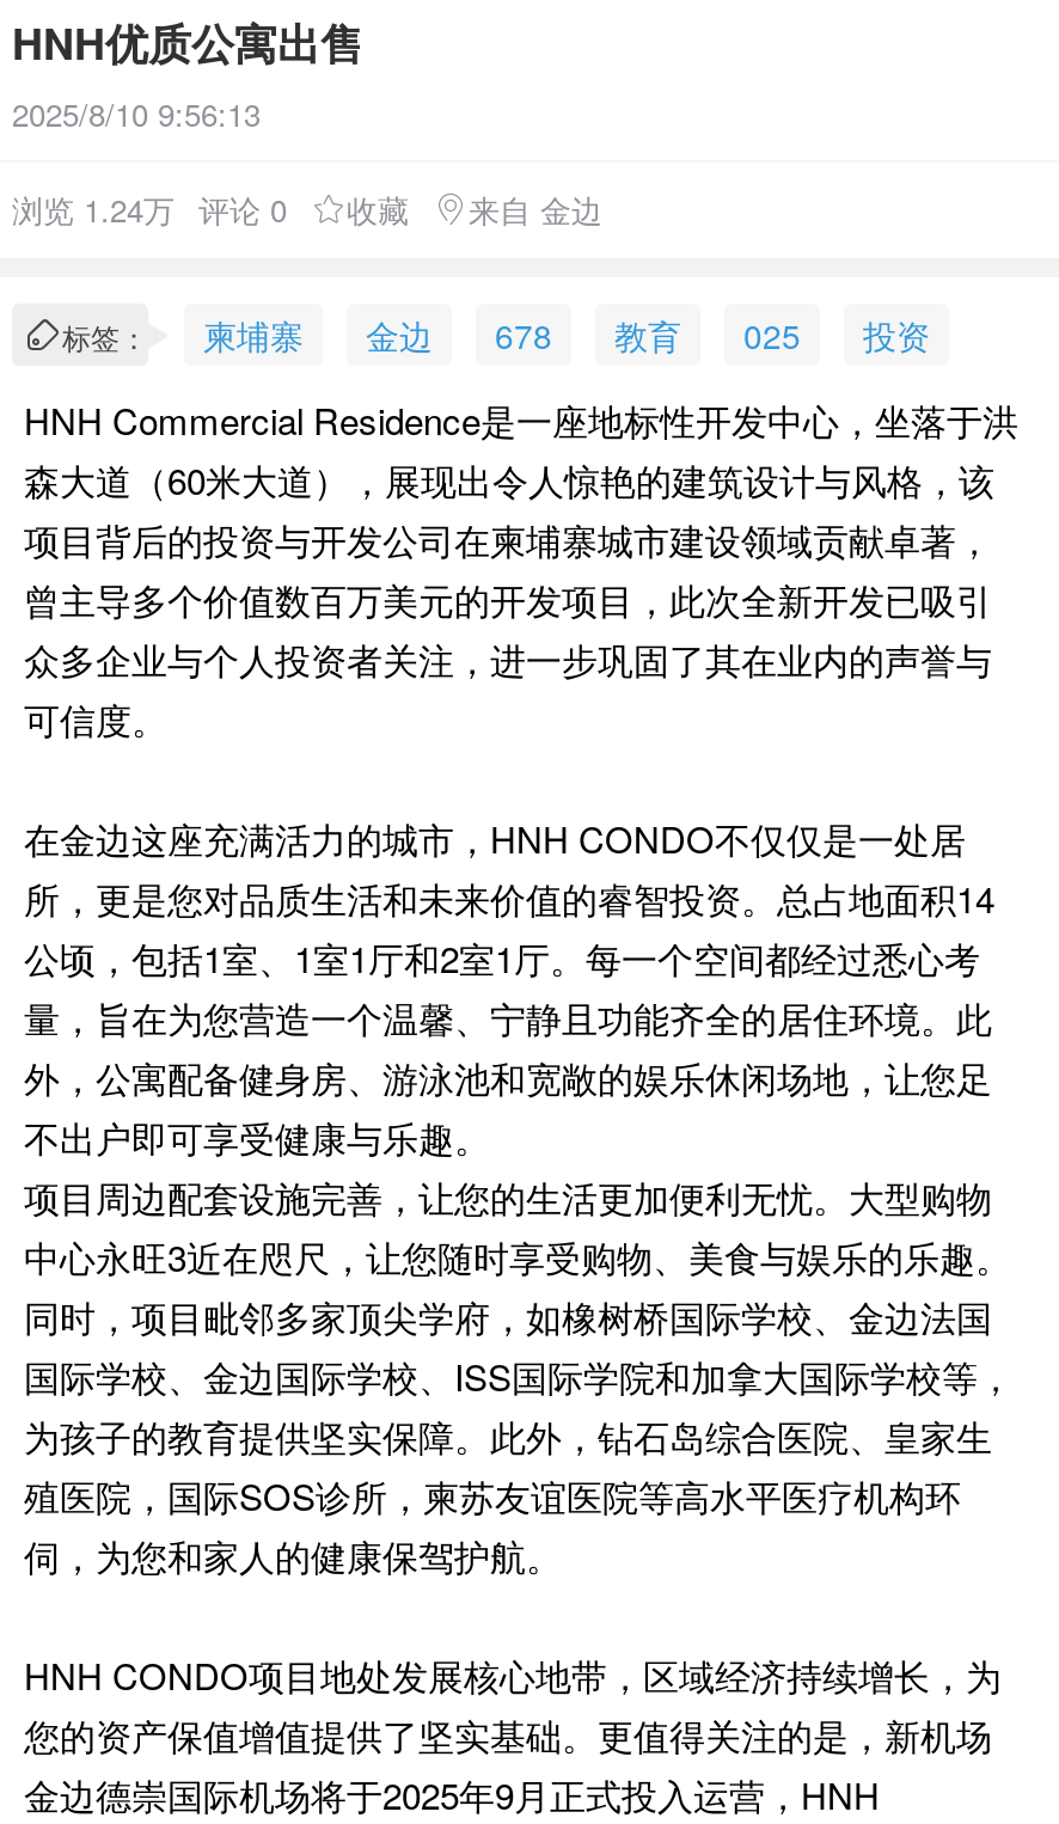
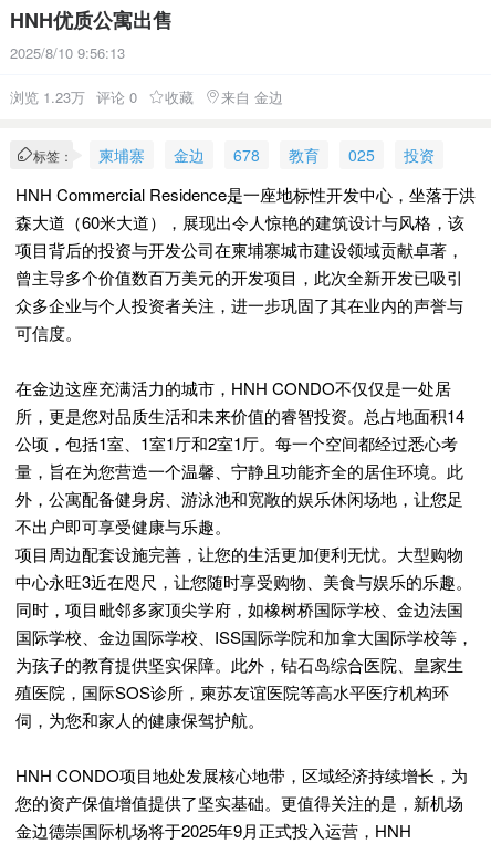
[12,186,602,232] 浏览 1.24万 评论 0 收藏 来自 金边 -> [10,86,283,107] 浏览 1.23万 评论 0 收藏 来自 金边

